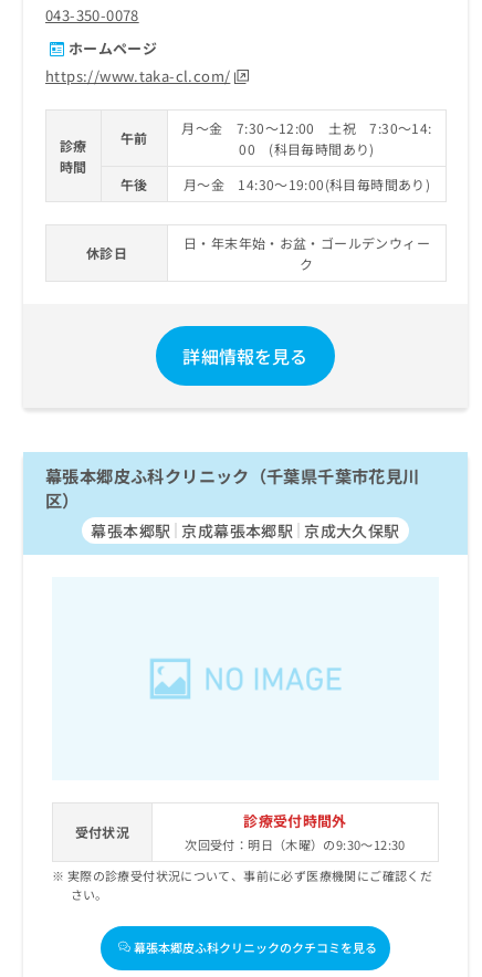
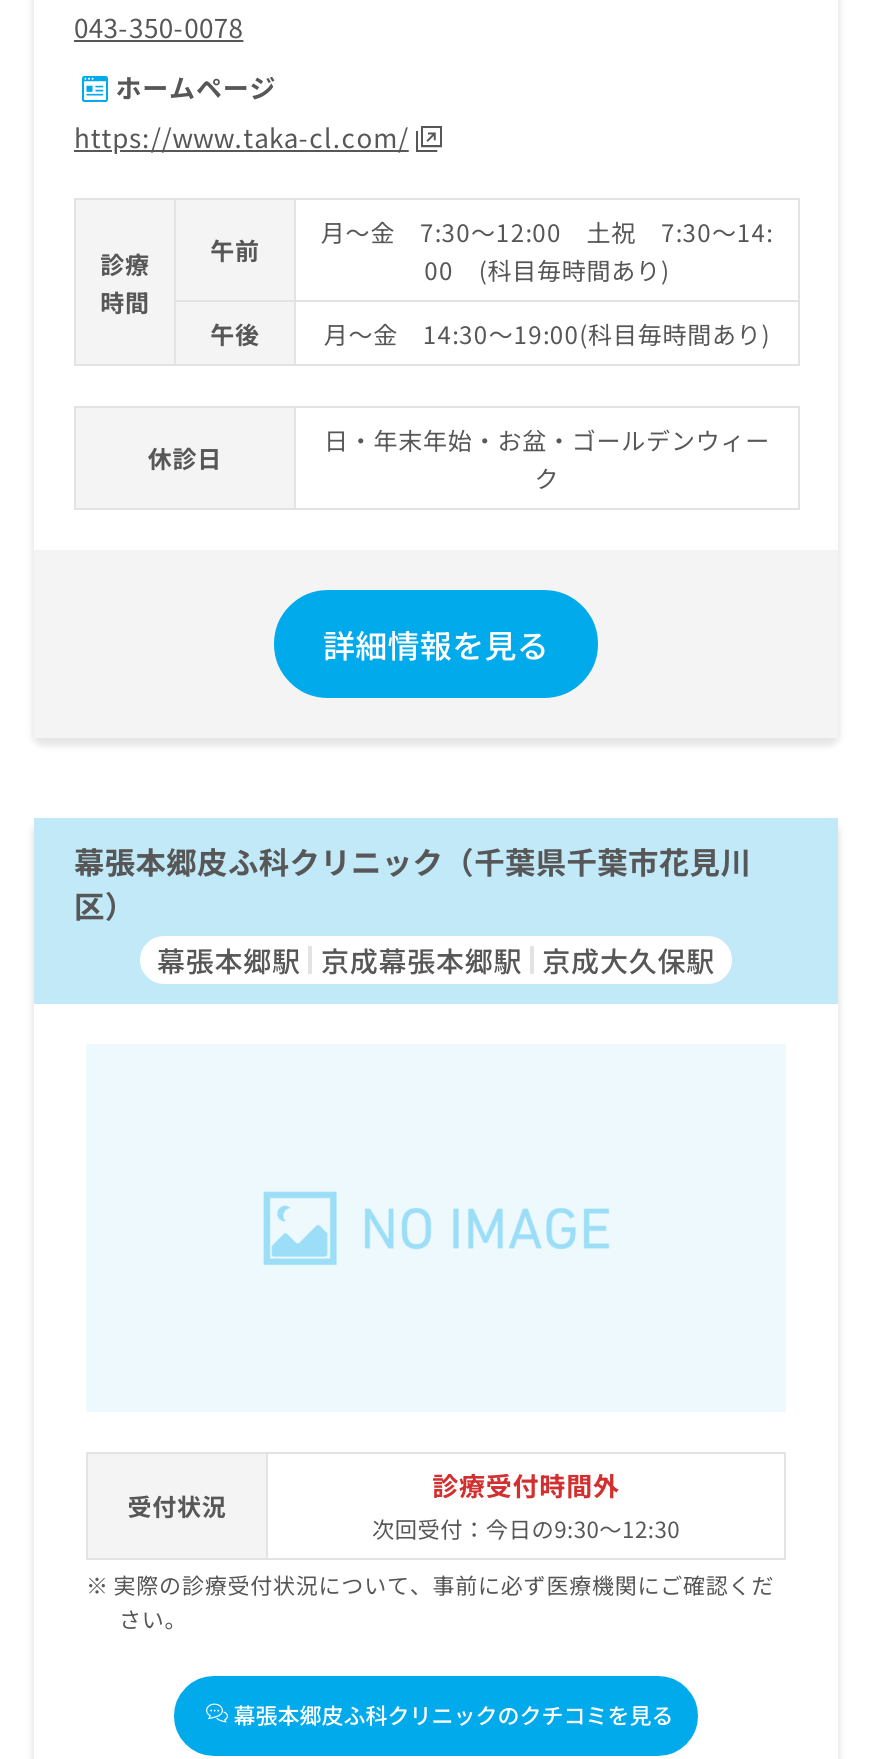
[185,835,405,853] 次回受付：明日（木曜）の9:30～12:30 -> [372,1512,680,1544] 次回受付：今日の9:30～12:30

